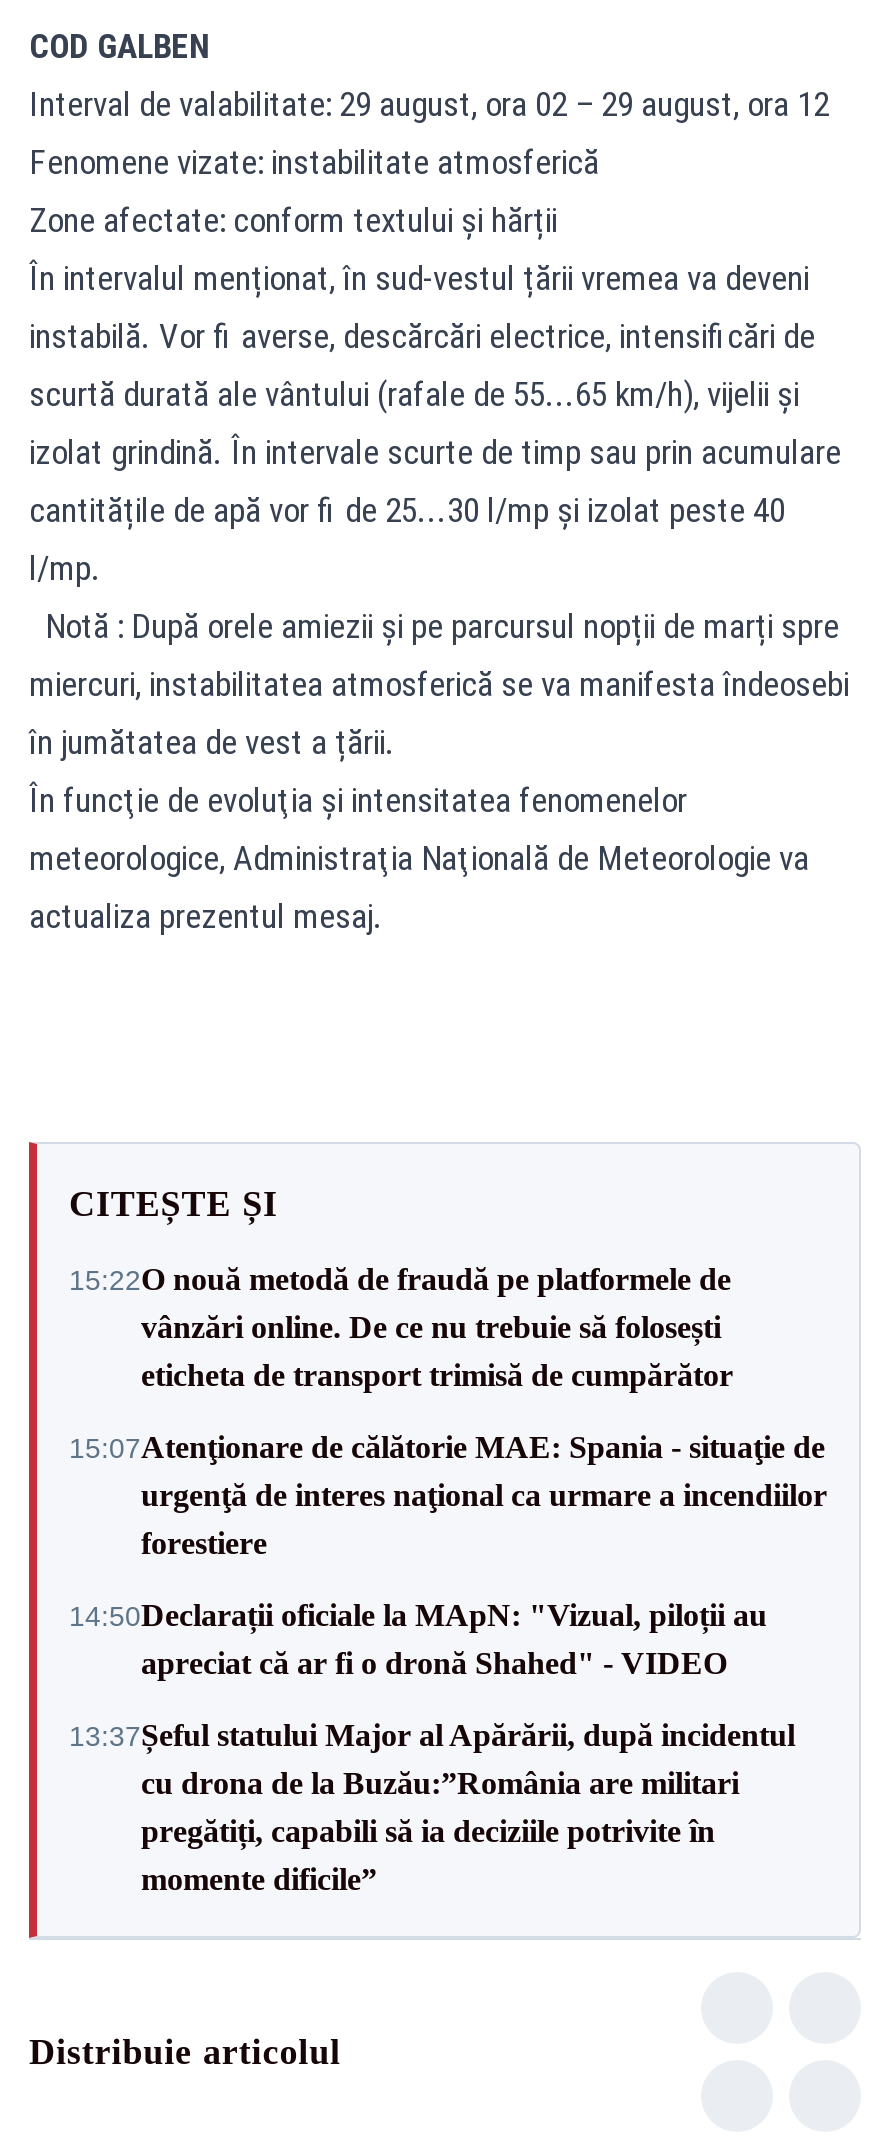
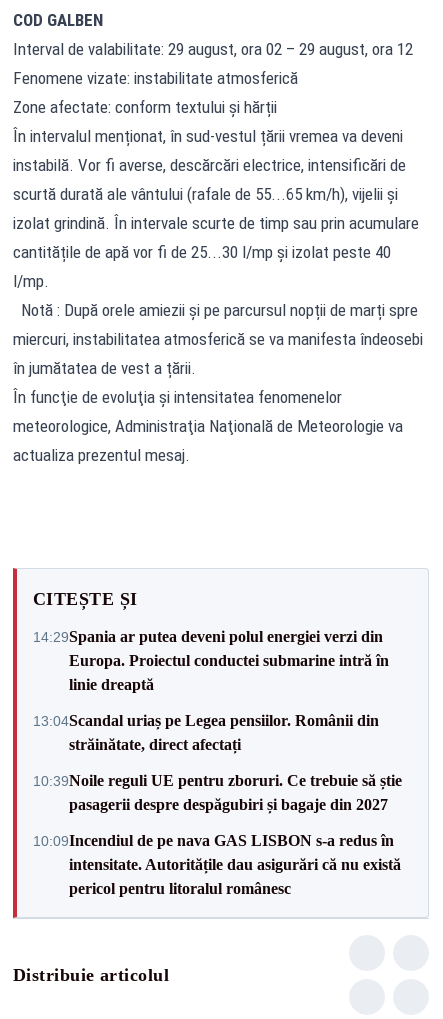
[69,1262,733,1392] 15:22O nouă metodă de fraudă pe platformele de | vânzări online. De ce nu trebuie să folosești | eticheta de transport trimisă de cumpărător -> [33,627,389,692] 14:29Spania ar putea deveni polul energiei verzi din | Europa. Proiectul conductei submarine intră în | linie dreaptă
[69,1430,827,1560] 15:07Atenţionare de călătorie MAE: Spania - situaţie de | urgenţă de interes naţional ca urmare a incendiilor | forestiere -> [33,711,379,752] 13:04Scandal uriaș pe Legea pensiilor. Românii din | străinătate, direct afectați
[69,1598,767,1680] 14:50Declarații oficiale la MApN: "Vizual, piloții au | apreciat că ar fi o dronă Shahed" - VIDEO -> [33,771,402,812] 10:39Noile reguli UE pentru zboruri. Ce trebuie să știe | pasagerii despre despăgubiri și bagaje din 2027
[69,1718,795,1896] 13:37Șeful statului Major al Apărării, după incidentul | cu drona de la Buzău:”România are militari | pregătiți, capabili să ia deciziile potrivite în | momente dificile” -> [33,831,401,896] 10:09Incendiul de pe nava GAS LISBON s-a redus în | intensitate. Autoritățile dau asigurări că nu există | pericol pentru litoralul românesc

